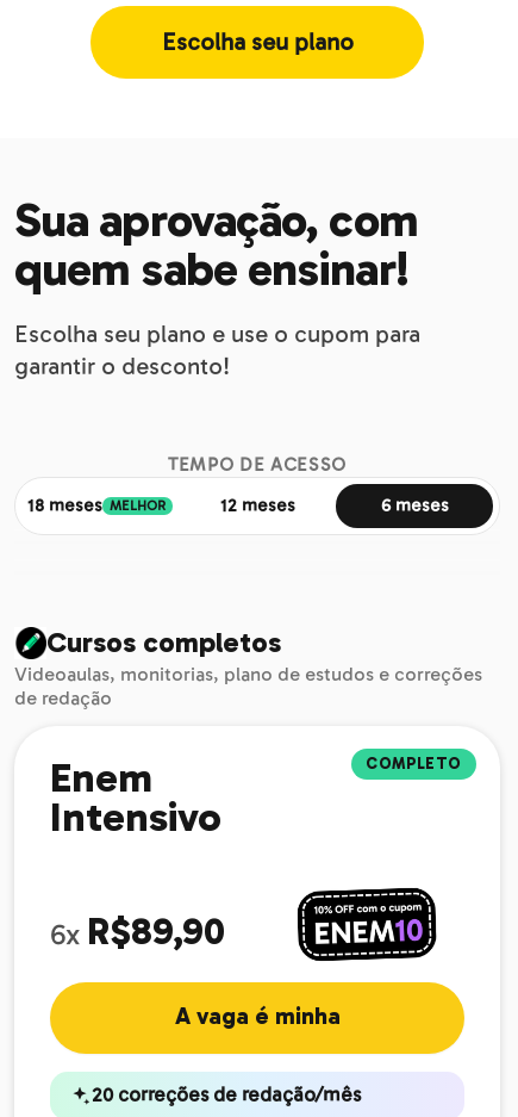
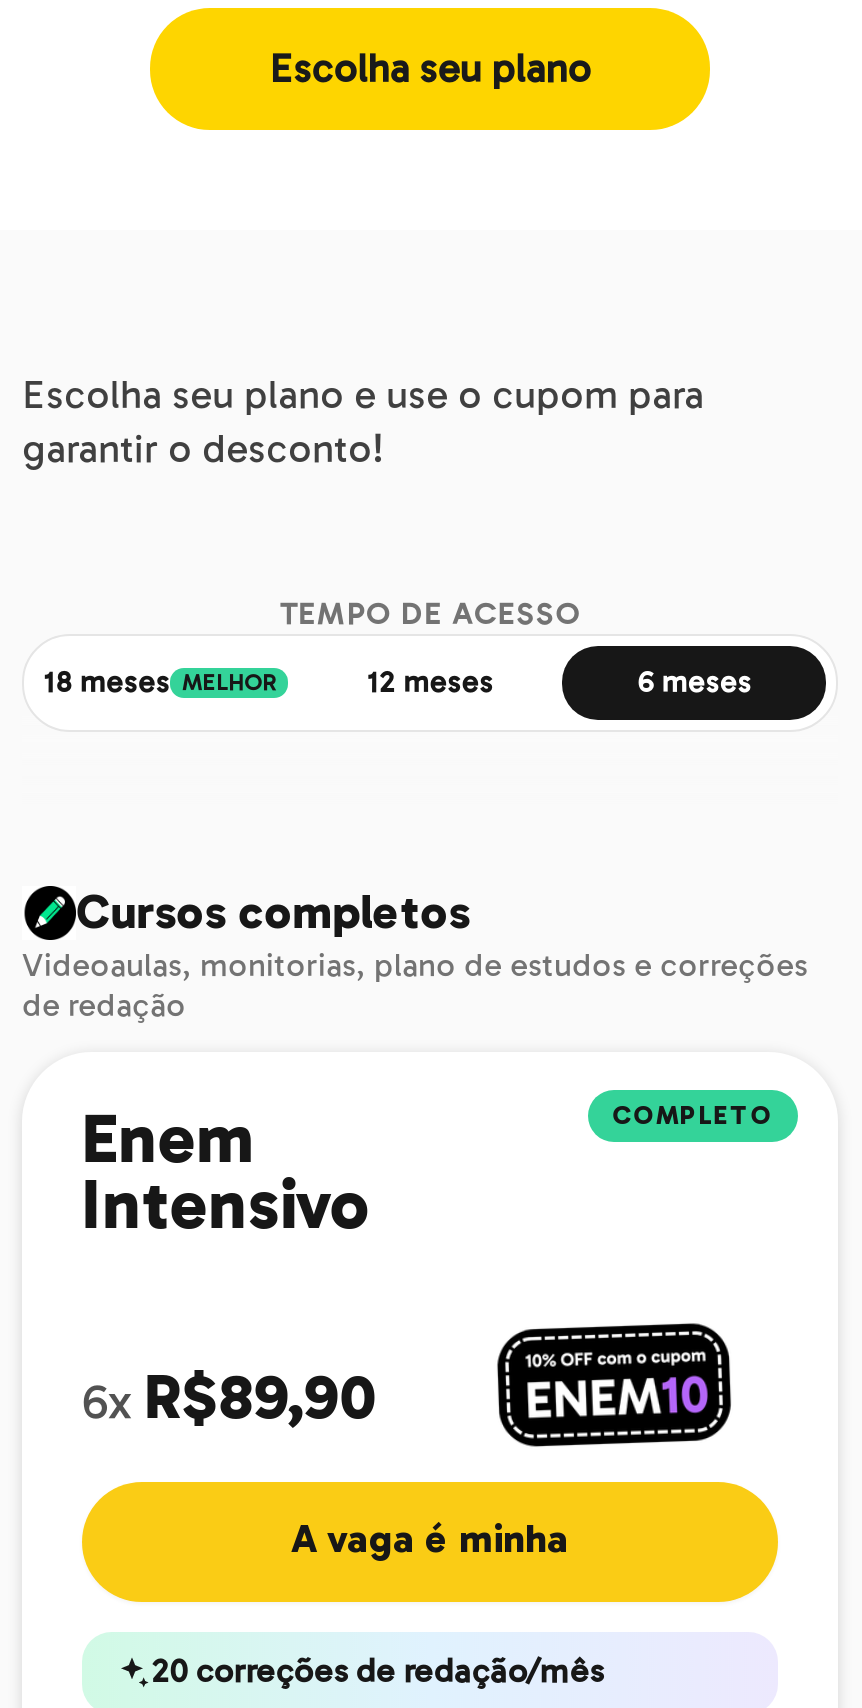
[14,194,418,299] Sua aprovação, com | quem sabe ensinar! -> none

